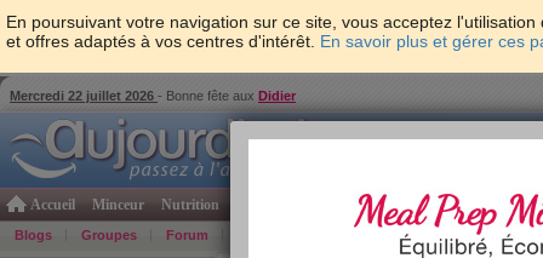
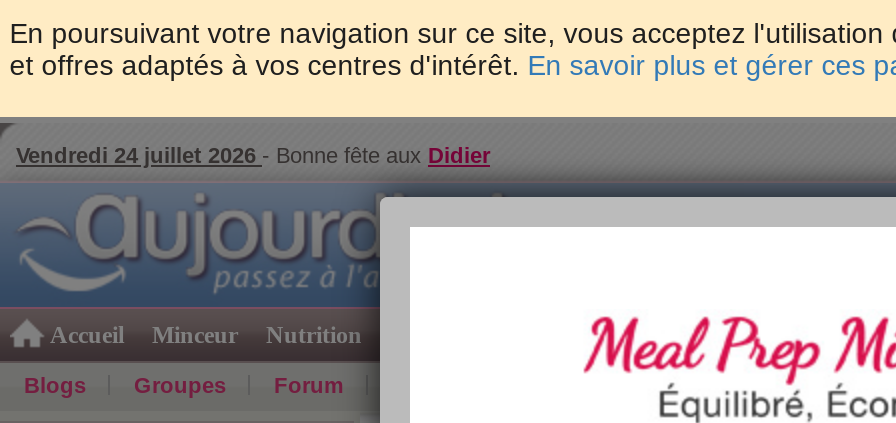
[10,88,296,103] Mercredi 22 juillet 2026 - Bonne fête aux Didier -> [16,143,490,167] Vendredi 24 juillet 2026 - Bonne fête aux Didier

